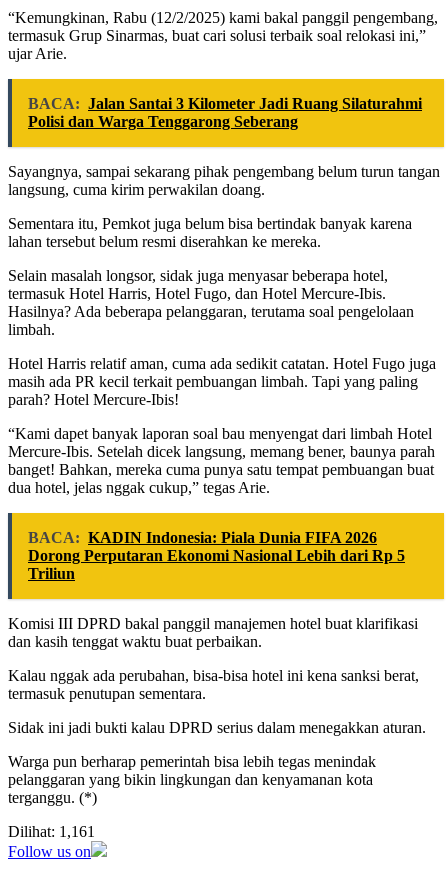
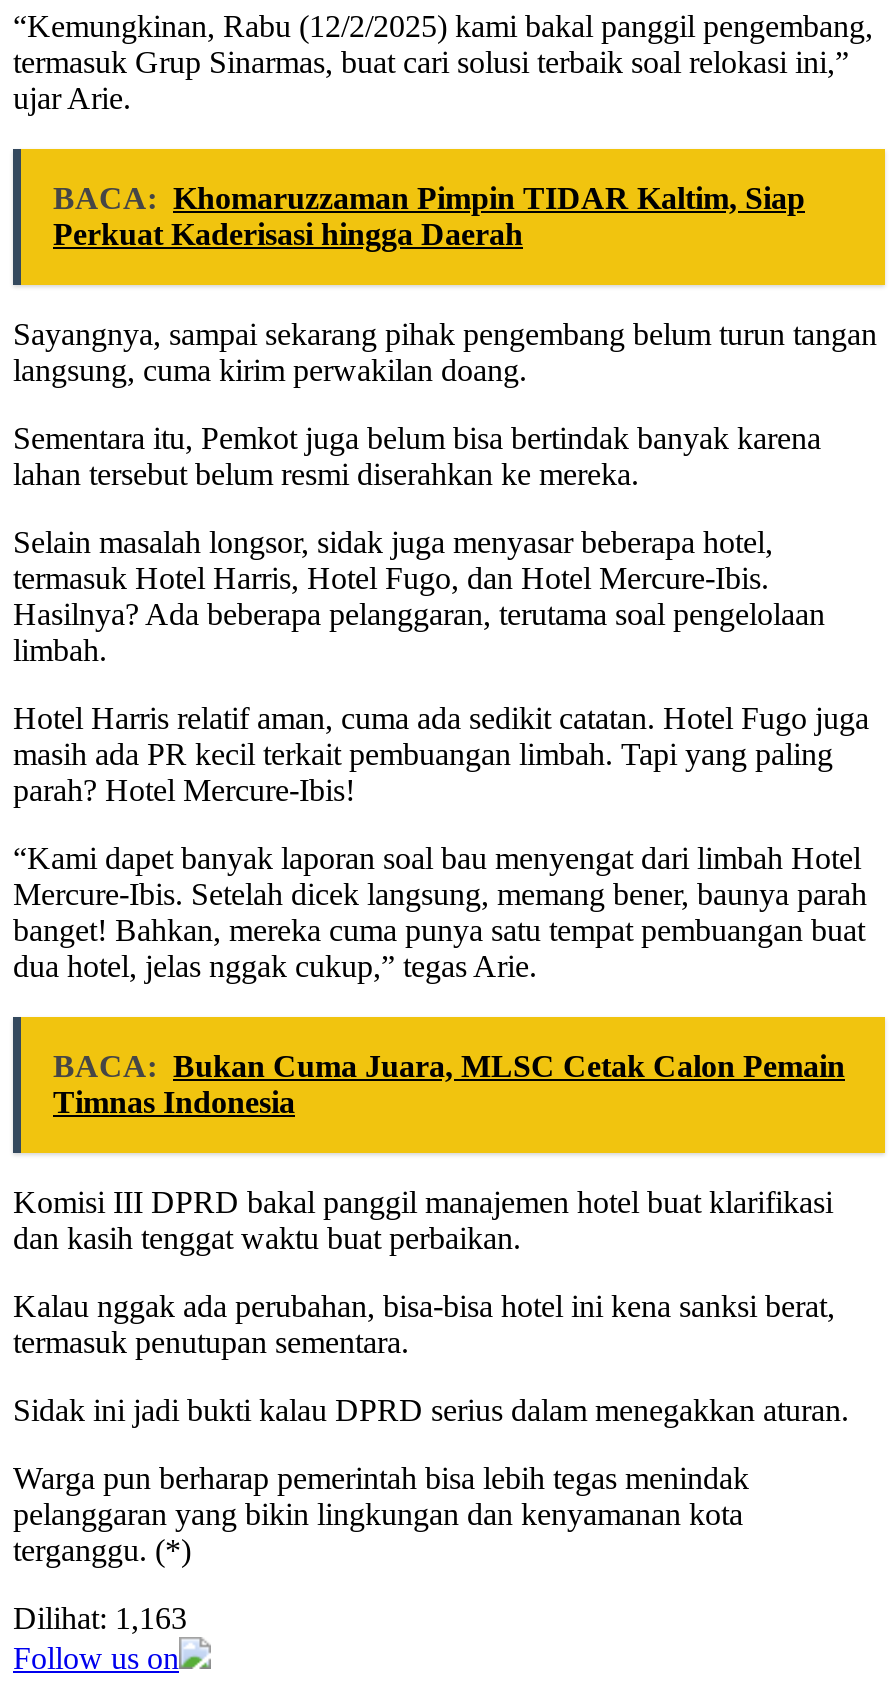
[28,95,422,130] BACA: Jalan Santai 3 Kilometer Jadi Ruang Silaturahmi | Polisi dan Warga Tenggarong Seberang -> [53,182,805,252] BACA: Khomaruzzaman Pimpin TIDAR Kaltim, Siap | Perkuat Kaderisasi hingga Daerah
[28,529,405,582] BACA: KADIN Indonesia: Piala Dunia FIFA 2026 | Dorong Perputaran Ekonomi Nasional Lebih dari Rp 5 | Triliun -> [53,1050,845,1120] BACA: Bukan Cuma Juara, MLSC Cetak Calon Pemain | Timnas Indonesia
[8,823,95,840] Dilihat: 1,161 -> [13,1602,187,1636] Dilihat: 1,163

